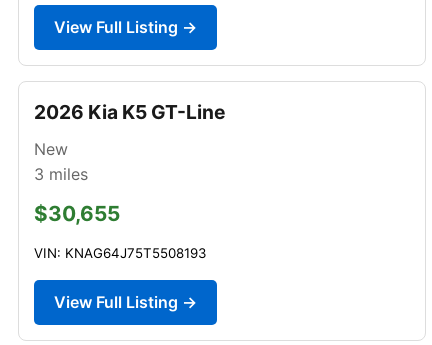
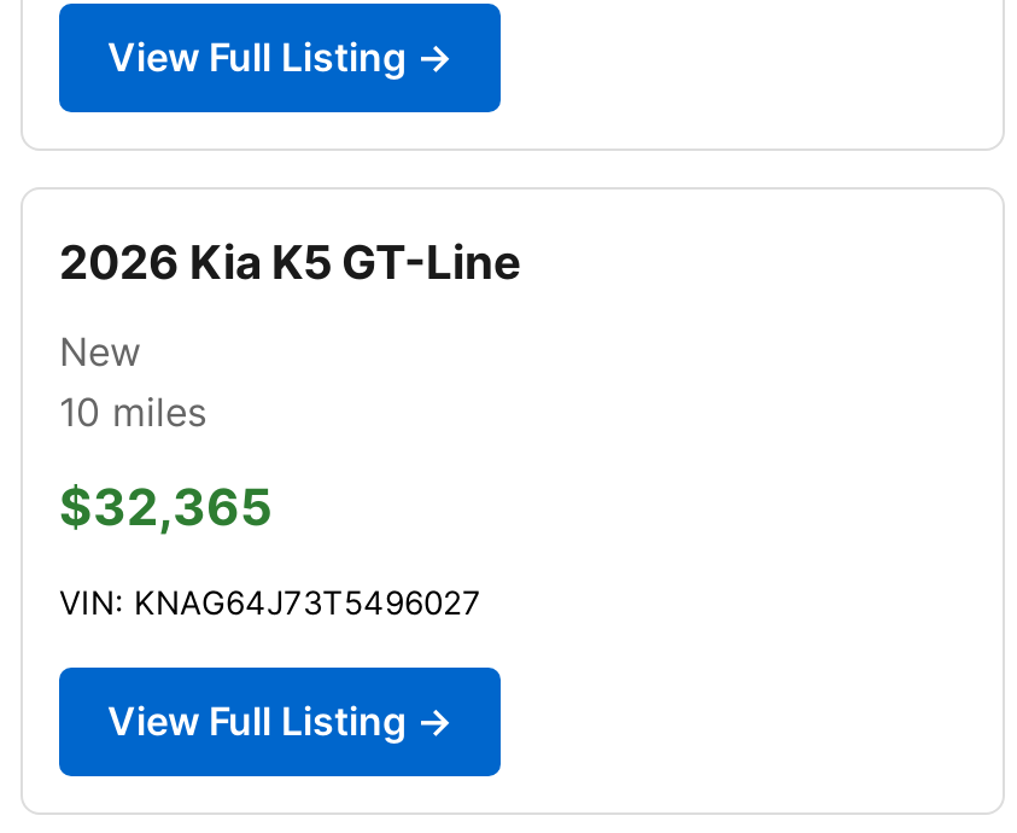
[34,164,88,184] 3 miles -> [59,387,206,436] 10 miles
[34,201,120,226] $30,655 -> [59,477,271,537] $32,365
[34,245,206,261] VIN: KNAG64J75T5508193 -> [59,583,481,621] VIN: KNAG64J73T5496027

